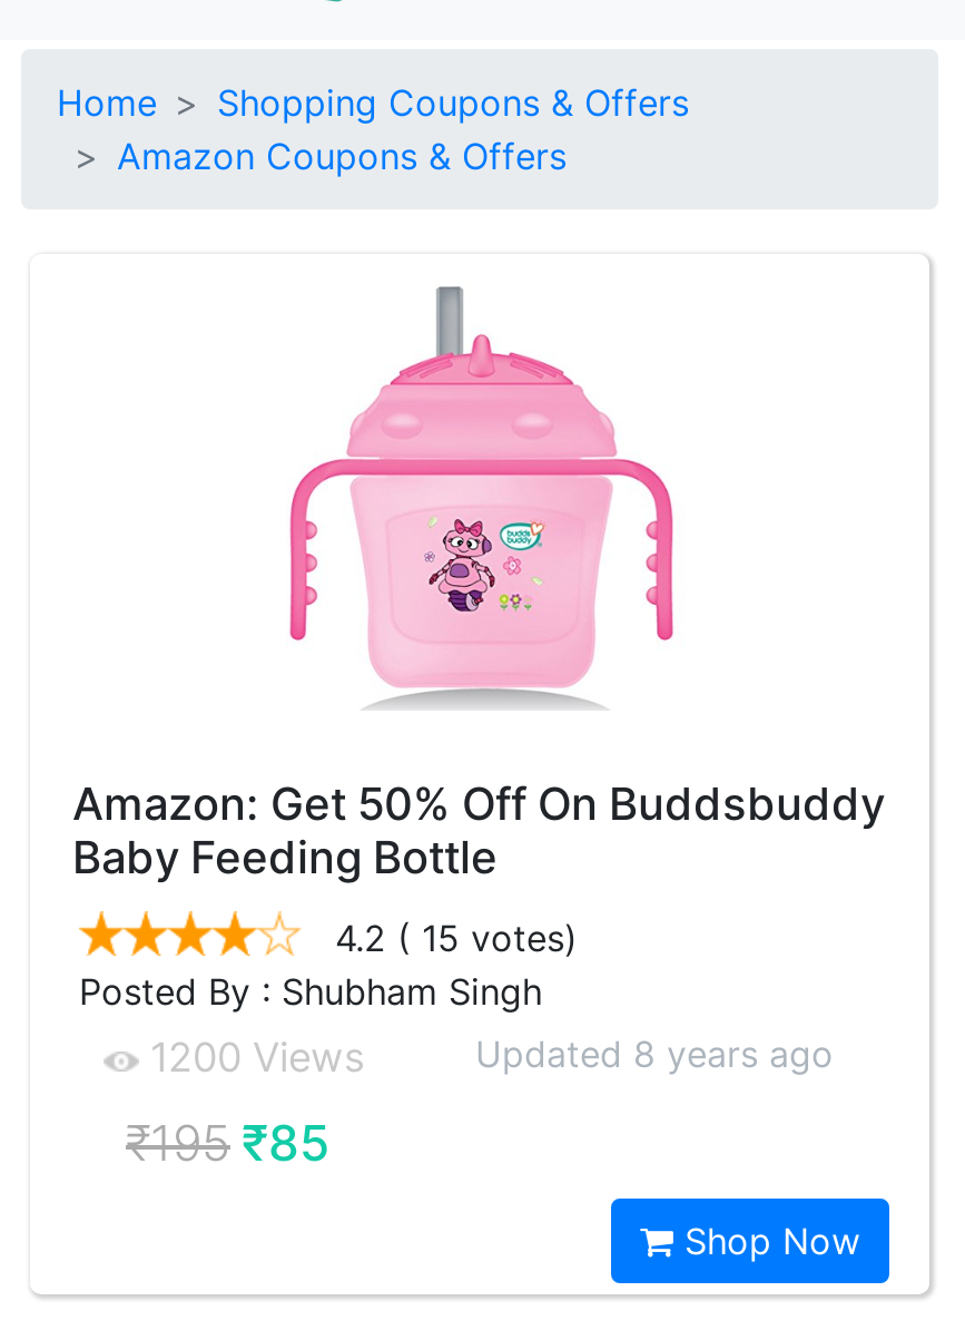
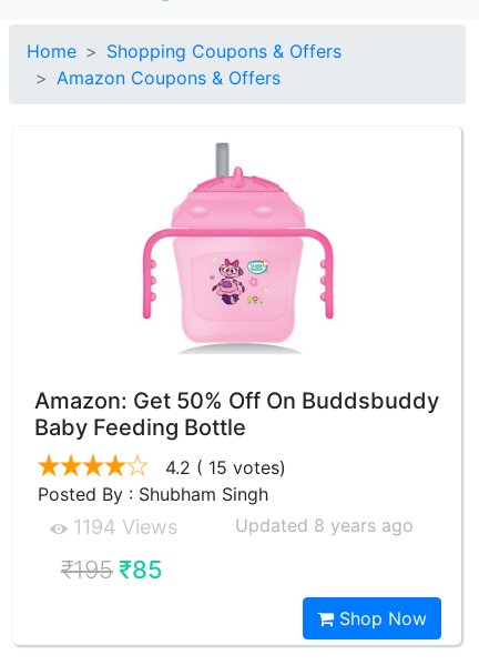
[139,1034,364,1080] 1200 Views -> [68,515,177,538] 1194 Views

